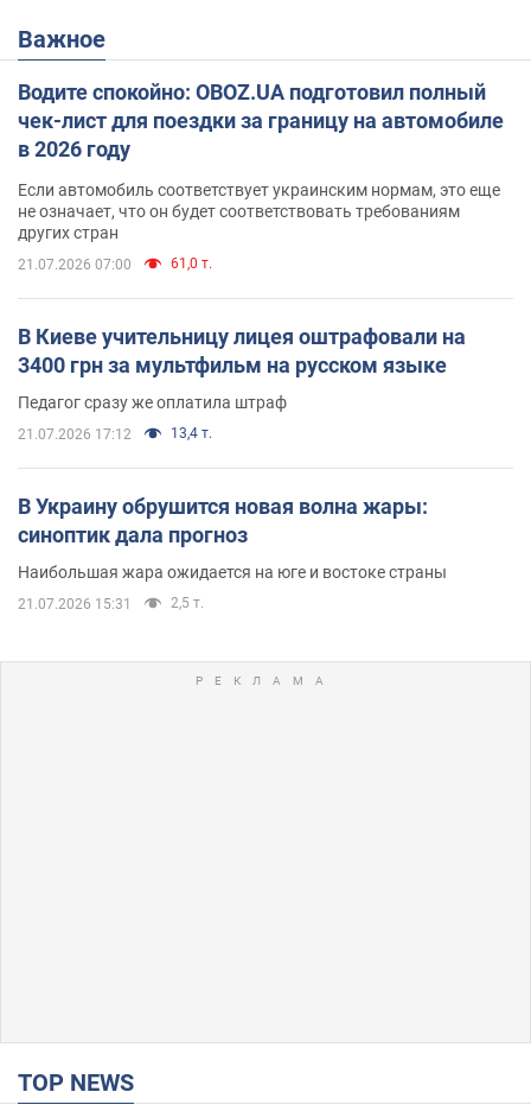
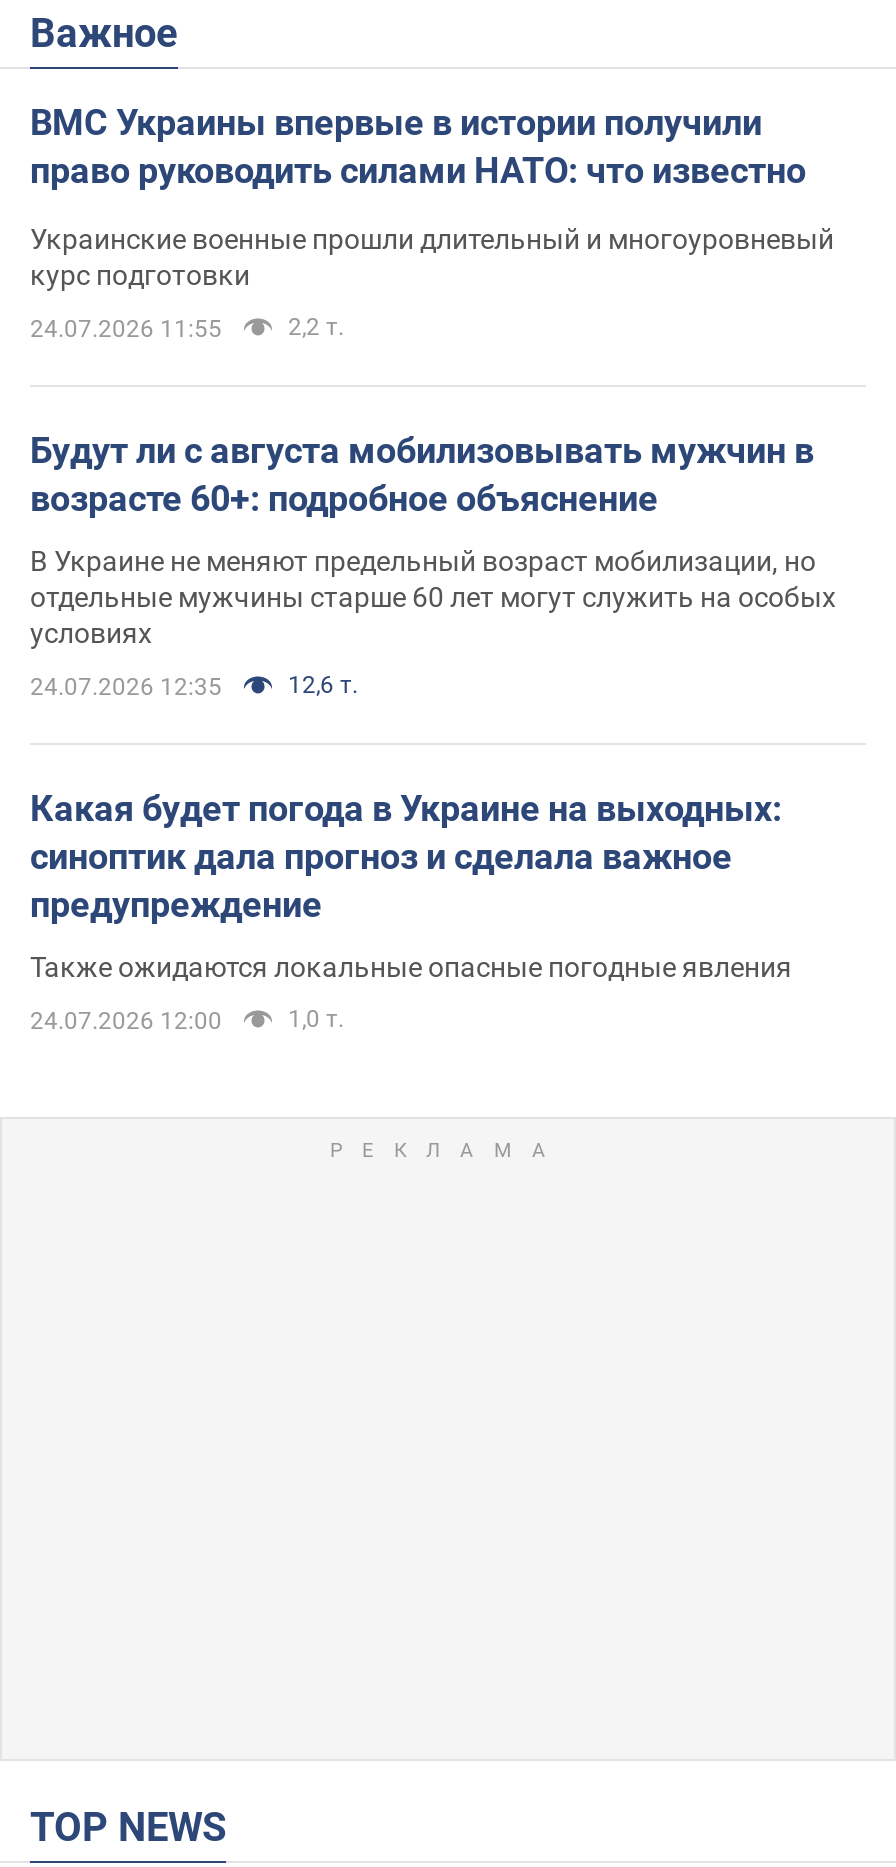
[18,79,504,161] Водите спокойно: OBOZ.UA подготовил полный | чек-лист для поездки за границу на автомобиле | в 2026 году -> [30,100,806,190] ВМС Украины впервые в истории получили | право руководить силами НАТО: что известно
[18,180,500,242] Если автомобиль соответствует украинским нормам, это еще | не означает, что он будет соответствовать требованиям | других стран -> [30,222,834,290] Украинские военные прошли длительный и многоуровневый | курс подготовки
[18,255,212,273] 21.07.2026 07:00 | 61,0 т. -> [30,312,344,342] 24.07.2026 11:55 | 2,2 т.
[18,324,466,377] В Киеве учительницу лицея оштрафовали на | 3400 грн за мультфильм на русском языке -> [30,428,814,518] Будут ли с августа мобилизовывать мужчин в | возрасте 60+: подробное объяснение
[18,393,287,412] Педагог сразу же оплатила штраф -> [30,544,836,648] В Украине не меняют предельный возраст мобилизации, но | отдельные мужчины старше 60 лет могут служить на особых | условиях
[18,425,212,442] 21.07.2026 17:12 | 13,4 т. -> [30,670,358,700] 24.07.2026 12:35 | 12,6 т.
[18,493,428,547] В Украину обрушится новая волна жары: | синоптик дала прогноз -> [30,786,782,924] Какая будет погода в Украине на выходных: | синоптик дала прогноз и сделала важное | предупреждение
[18,562,447,581] Наибольшая жара ожидается на юге и востоке страны -> [30,950,792,982] Также ожидаются локальные опасные погодные явления
[18,594,204,612] 21.07.2026 15:31 | 2,5 т. -> [30,1004,344,1034] 24.07.2026 12:00 | 1,0 т.

